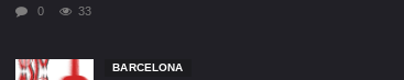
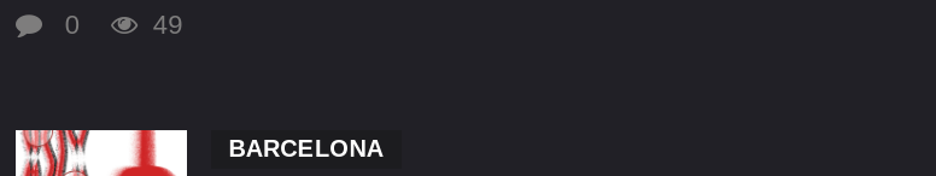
[78,5,92,18] 33 -> [153,11,183,40] 49

